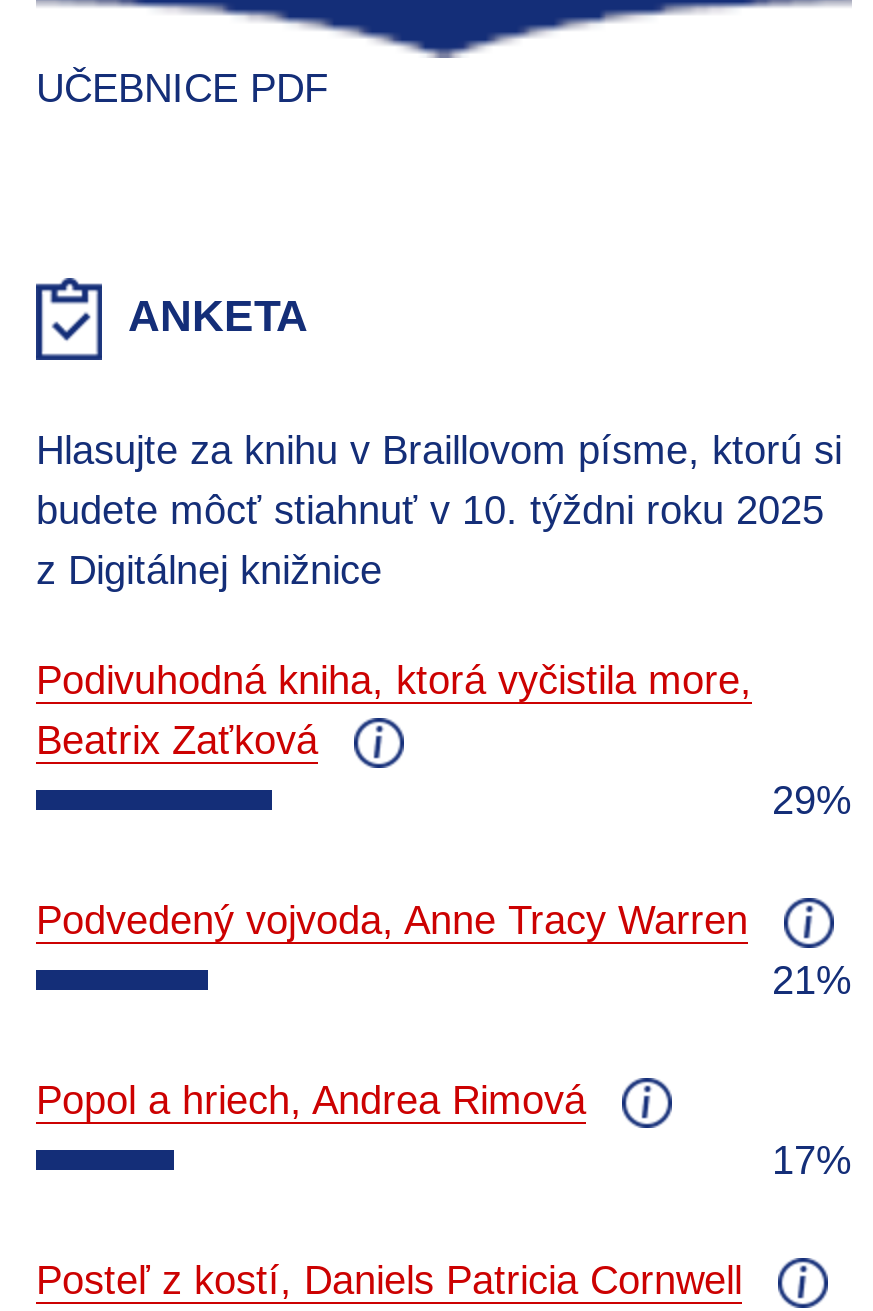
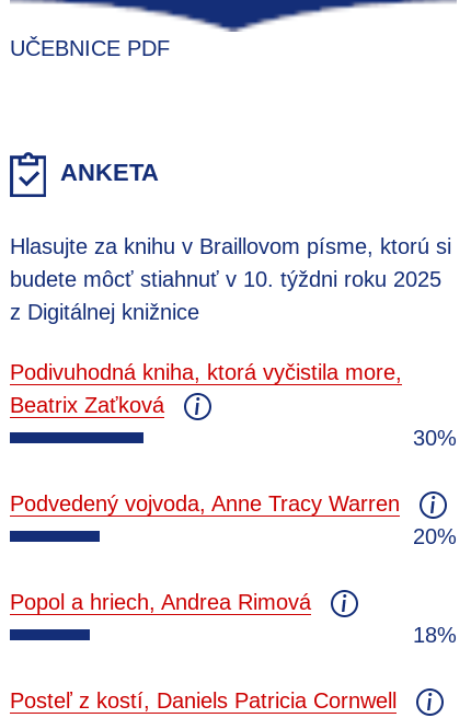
[772,777,852,821] 29% -> [413,425,457,449] 30%
[772,957,852,1001] 21% -> [413,524,457,548] 20%
[772,1137,852,1181] 17% -> [413,622,457,646] 18%

